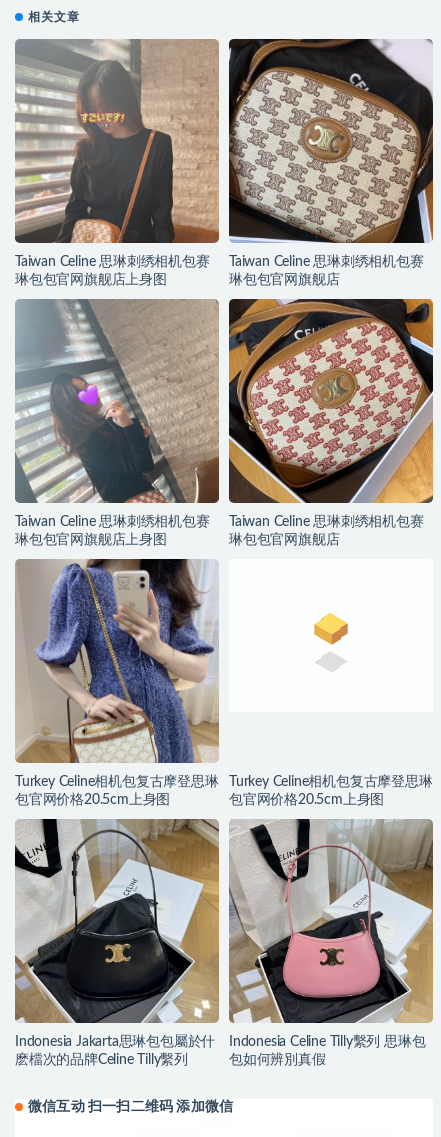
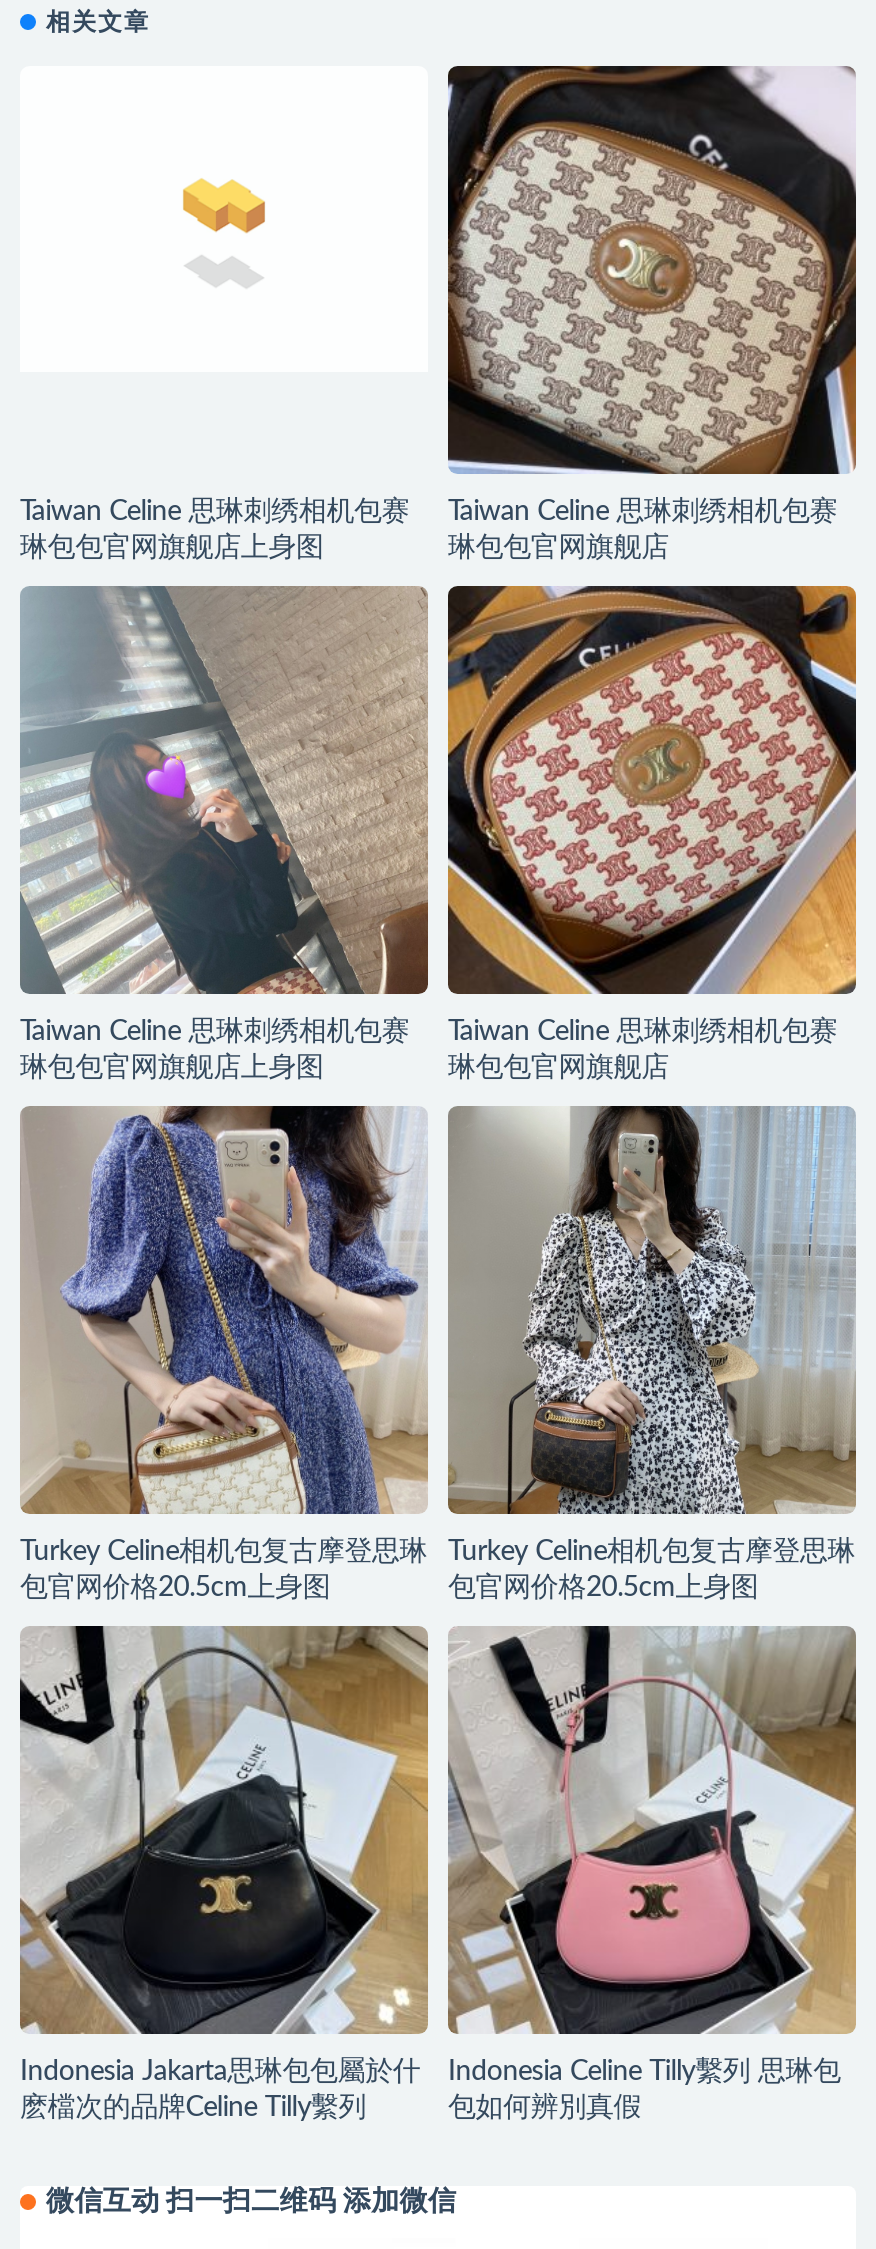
[14,38,220,244] [image] -> none
none -> [446,1104,858,1516] [image]

